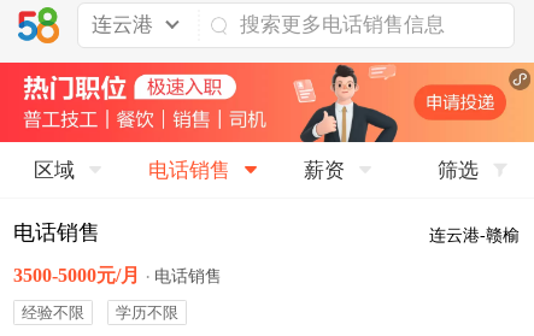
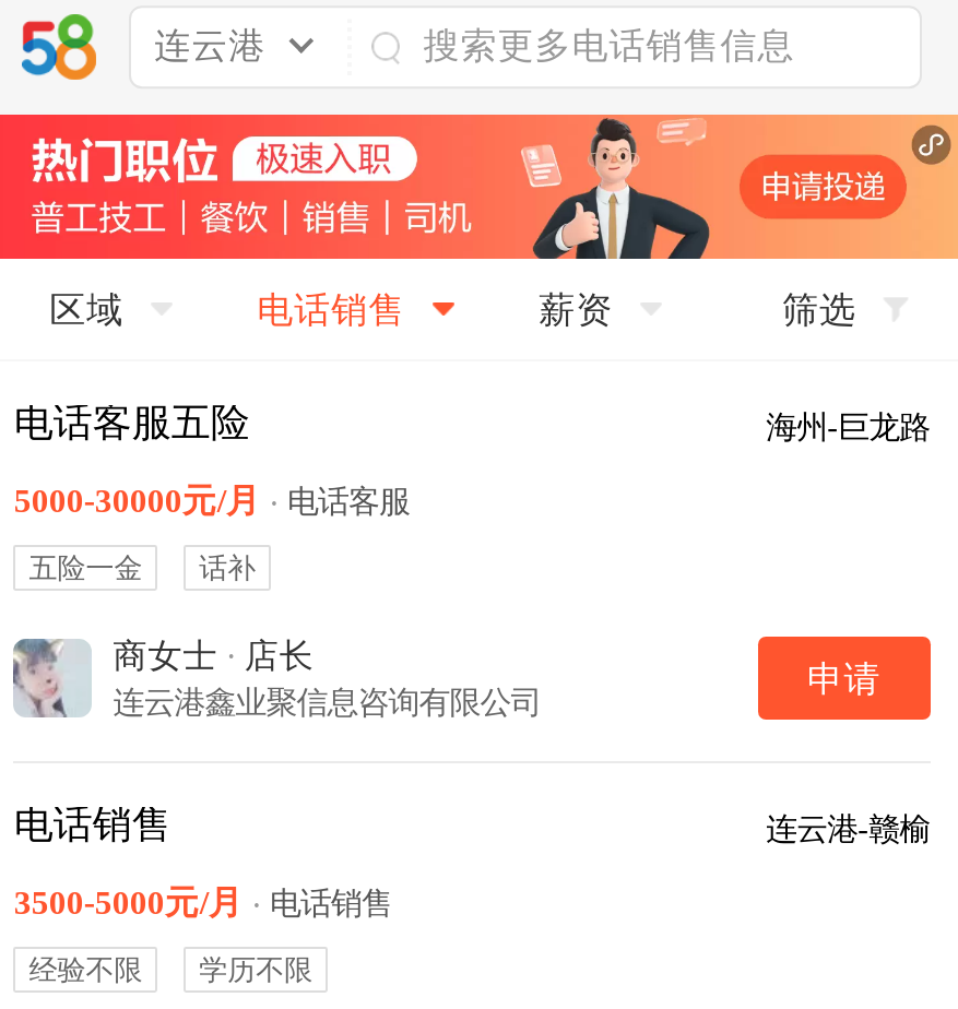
none -> [11,400,930,720] [image] | 电话客服五险 | 海州-巨龙路 | 5000-30000元/月 · 电话客服 | 五险一金 | 话补 | 商女士 · 店长 | 连云港鑫业聚信息咨询有限公司
none -> [807,658,880,700] 申请

